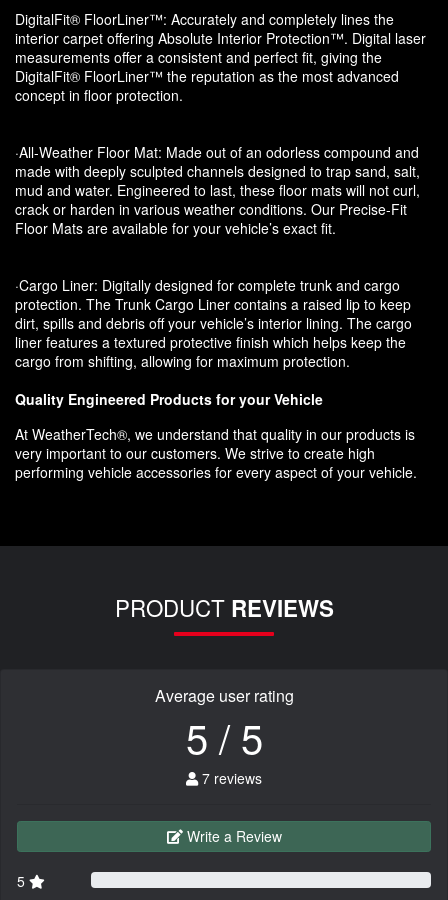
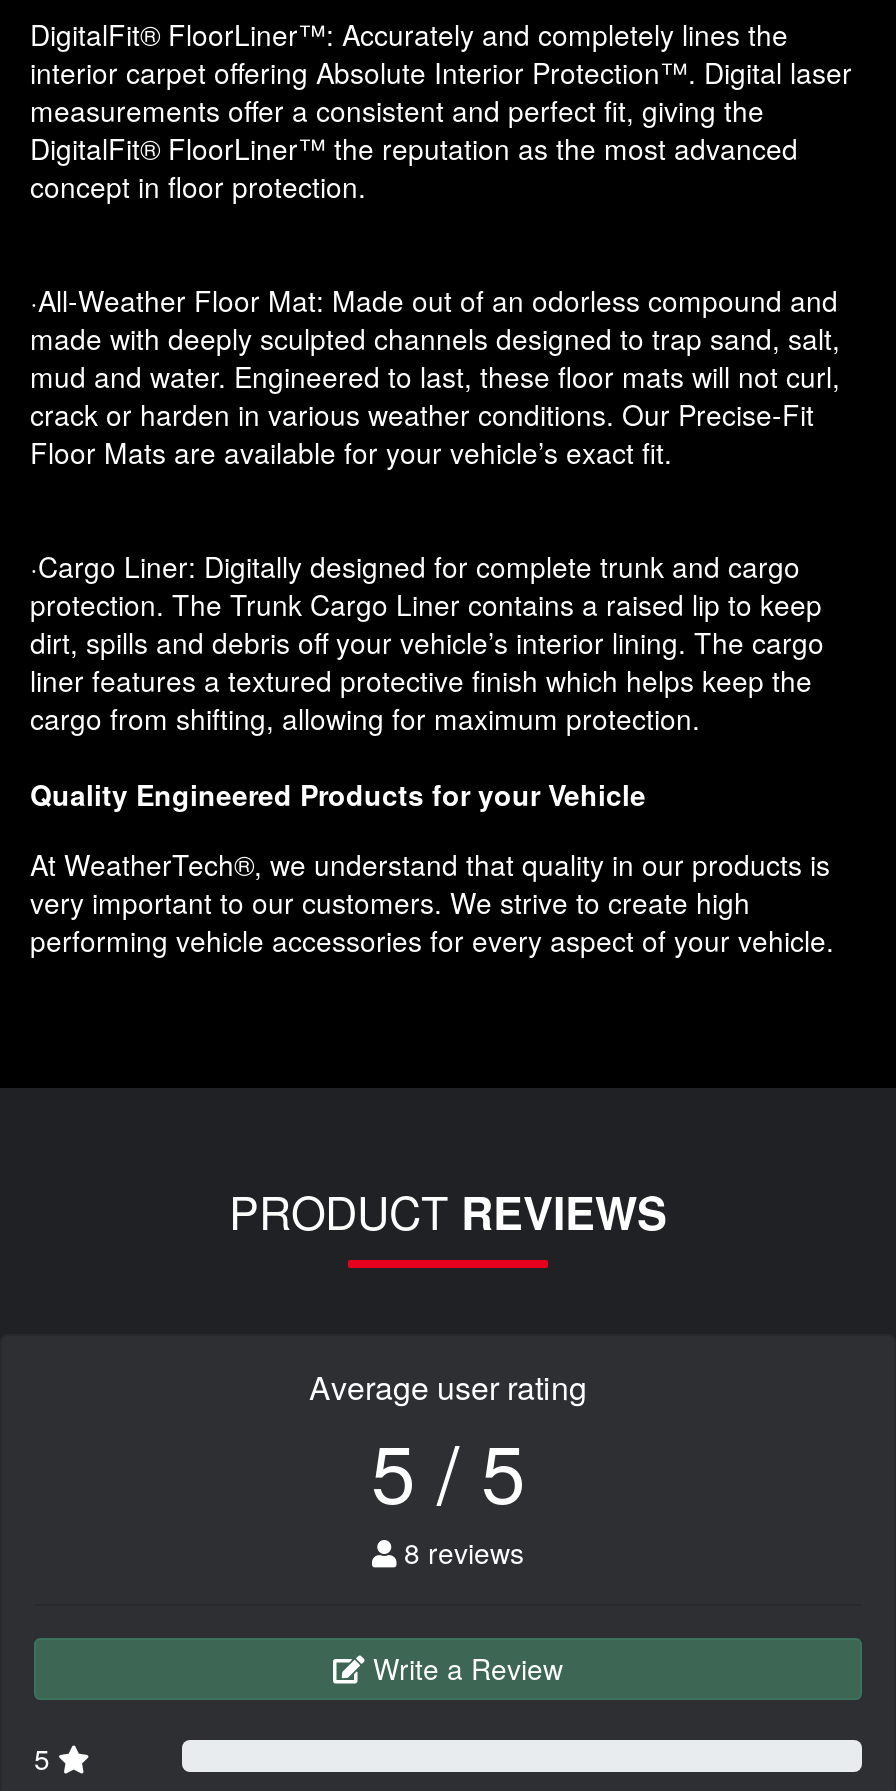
[198,768,262,788] 7 reviews -> [396,1532,524,1572] 8 reviews

